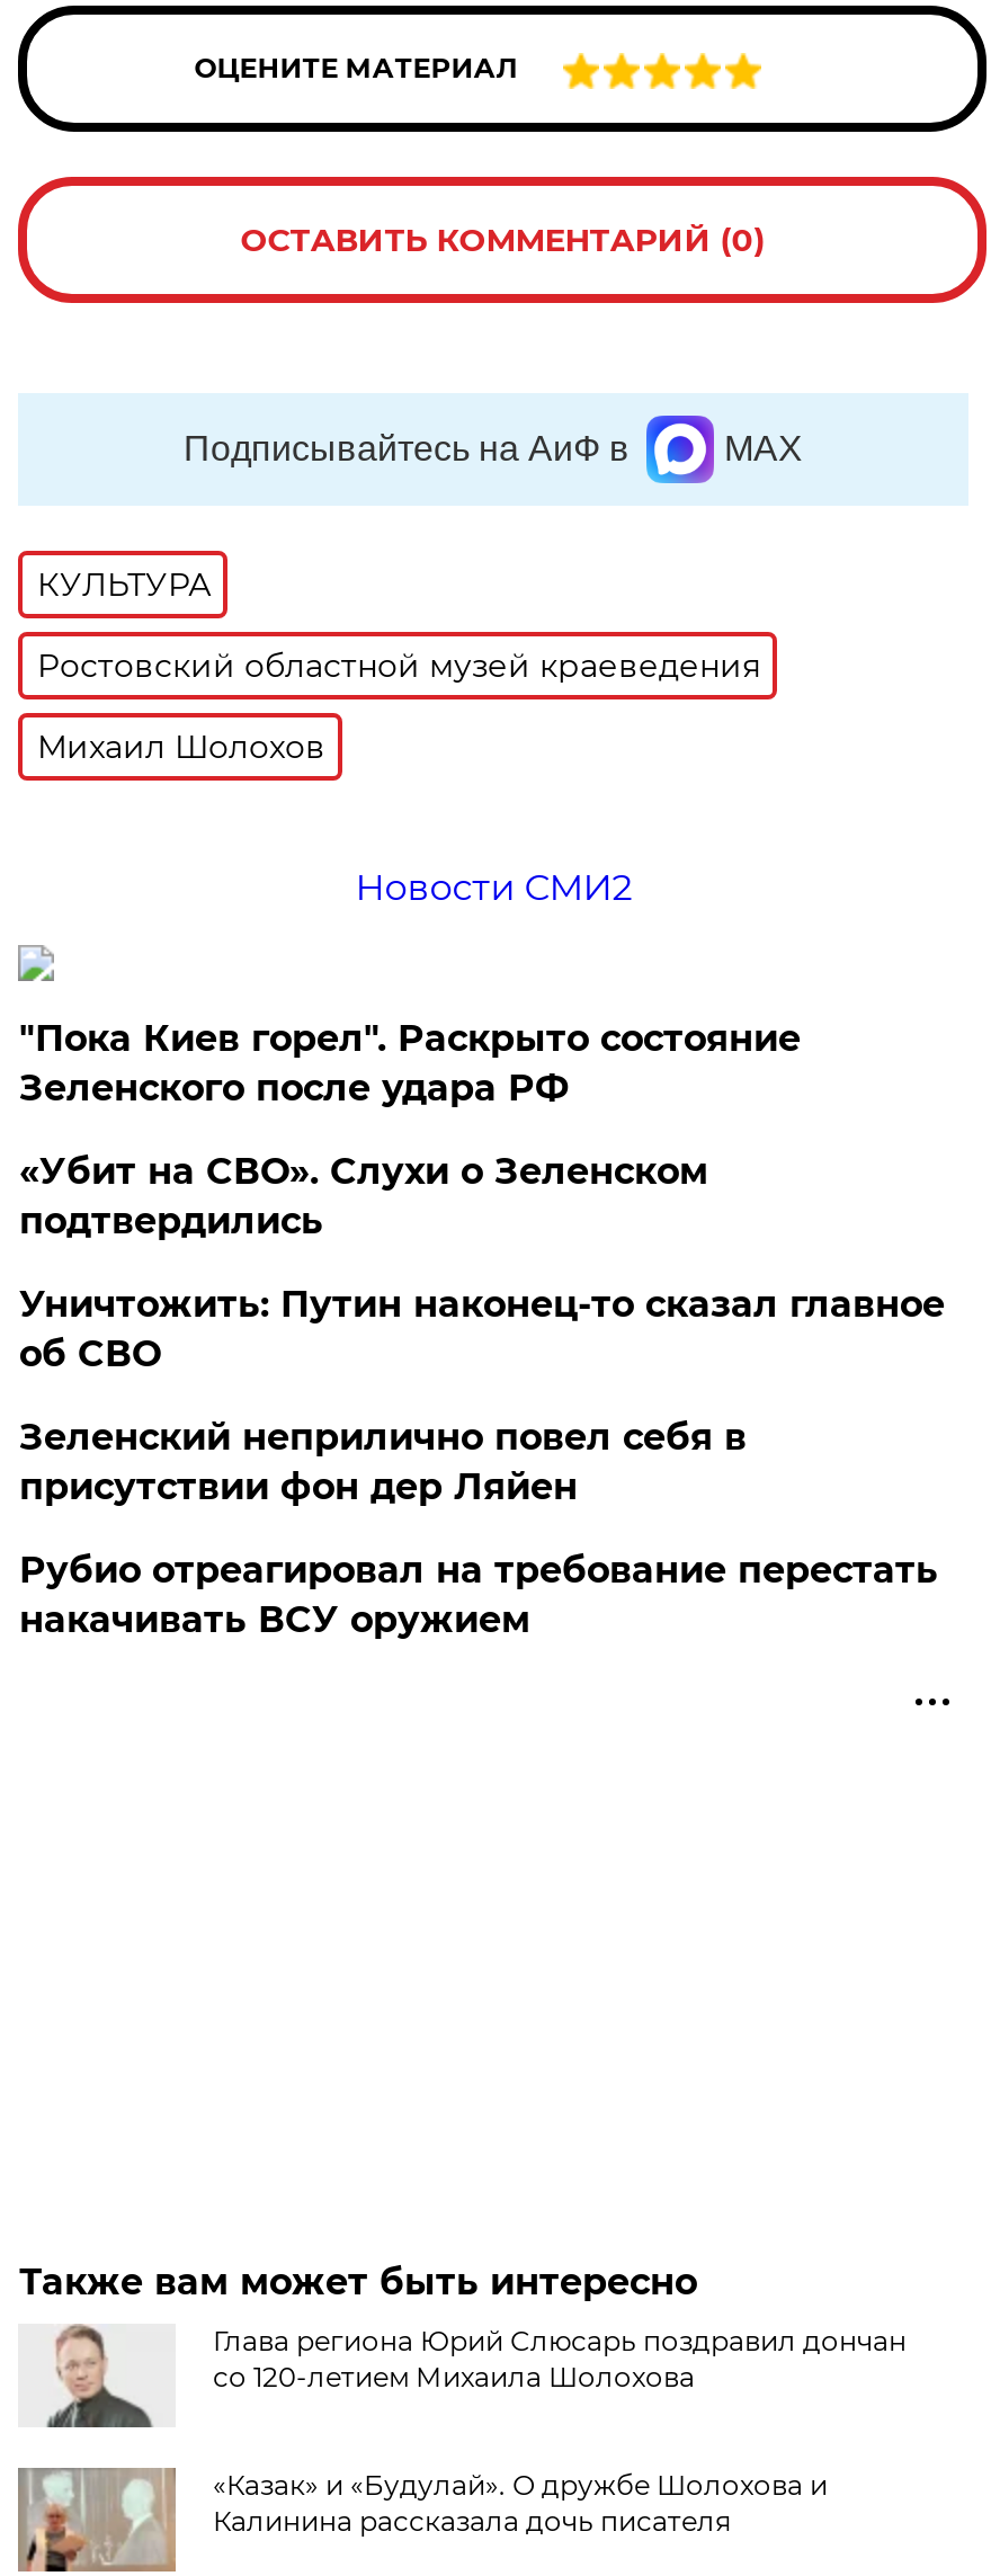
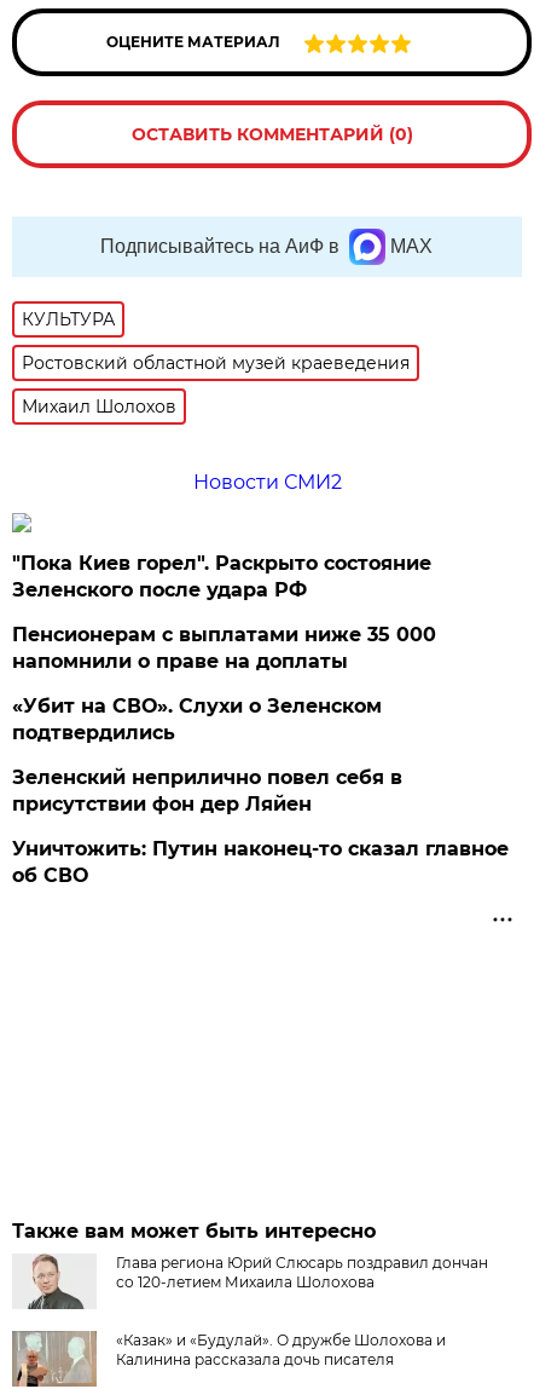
none -> [13,623,437,673] Пенсионерам с выплатами ниже 35 000 | напомнили о праве на доплаты
moved [19,1150,708,1242] -> [13,694,382,744]: «Убит на СВО». Слухи о Зеленском | подтвердились
moved [19,1283,945,1375] -> [13,837,509,887]: Уничтожить: Путин наконец-то сказал главное | об СВО
[19,1549,938,1641] Рубио отреагировал на требование перестать | накачивать ВСУ оружием -> none

